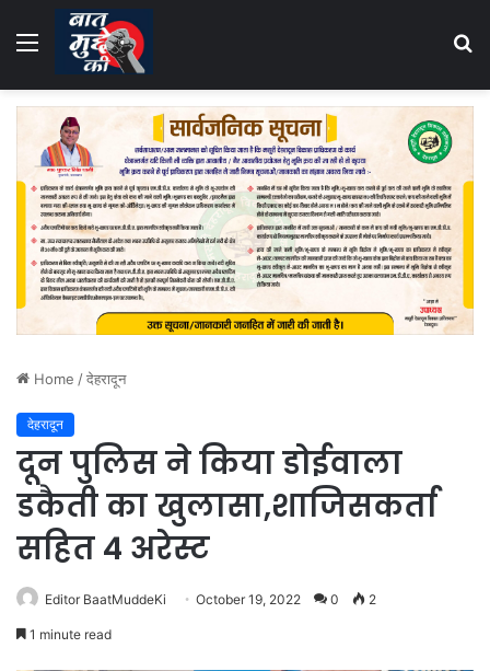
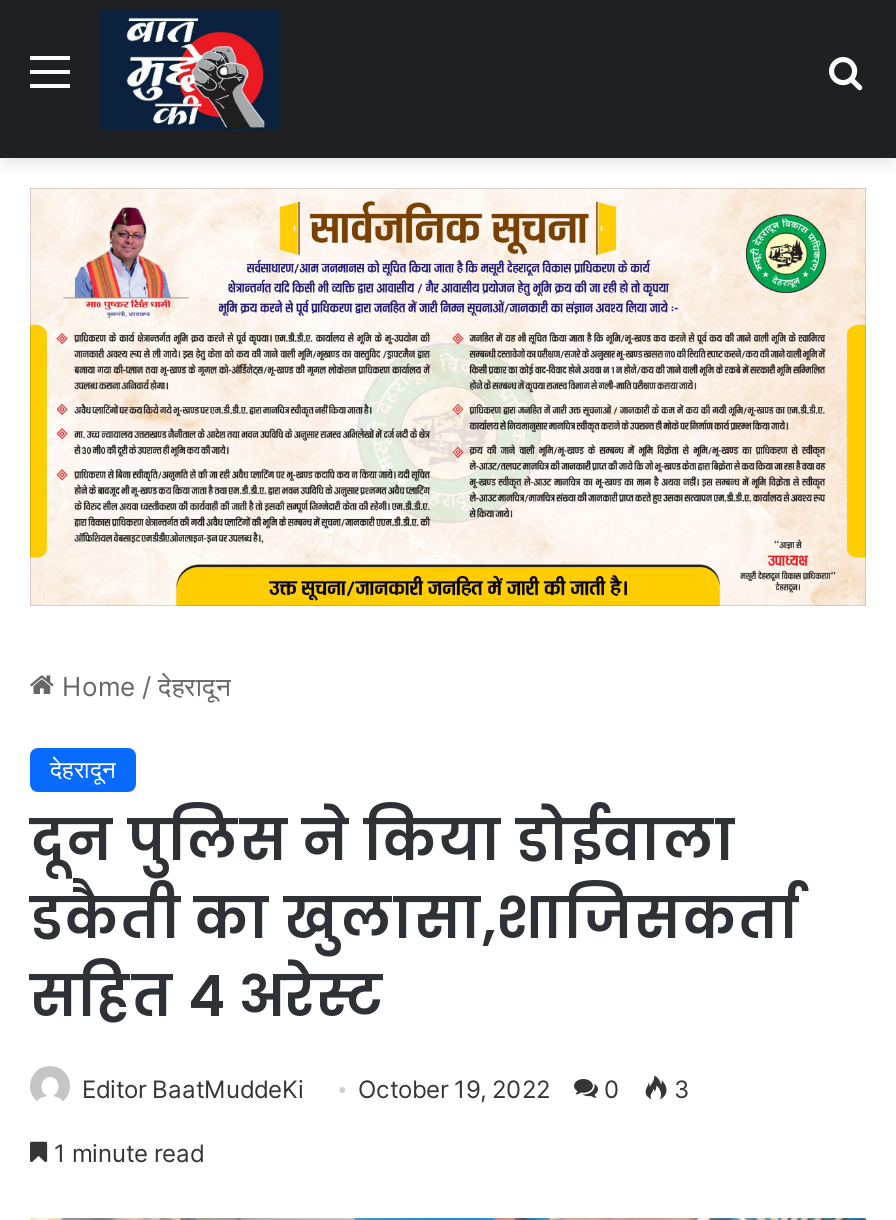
[45,591,376,608] Editor BaatMuddeKi October 19, 2022 0 2 -> [82,1074,690,1104] Editor BaatMuddeKi October 19, 2022 0 3

